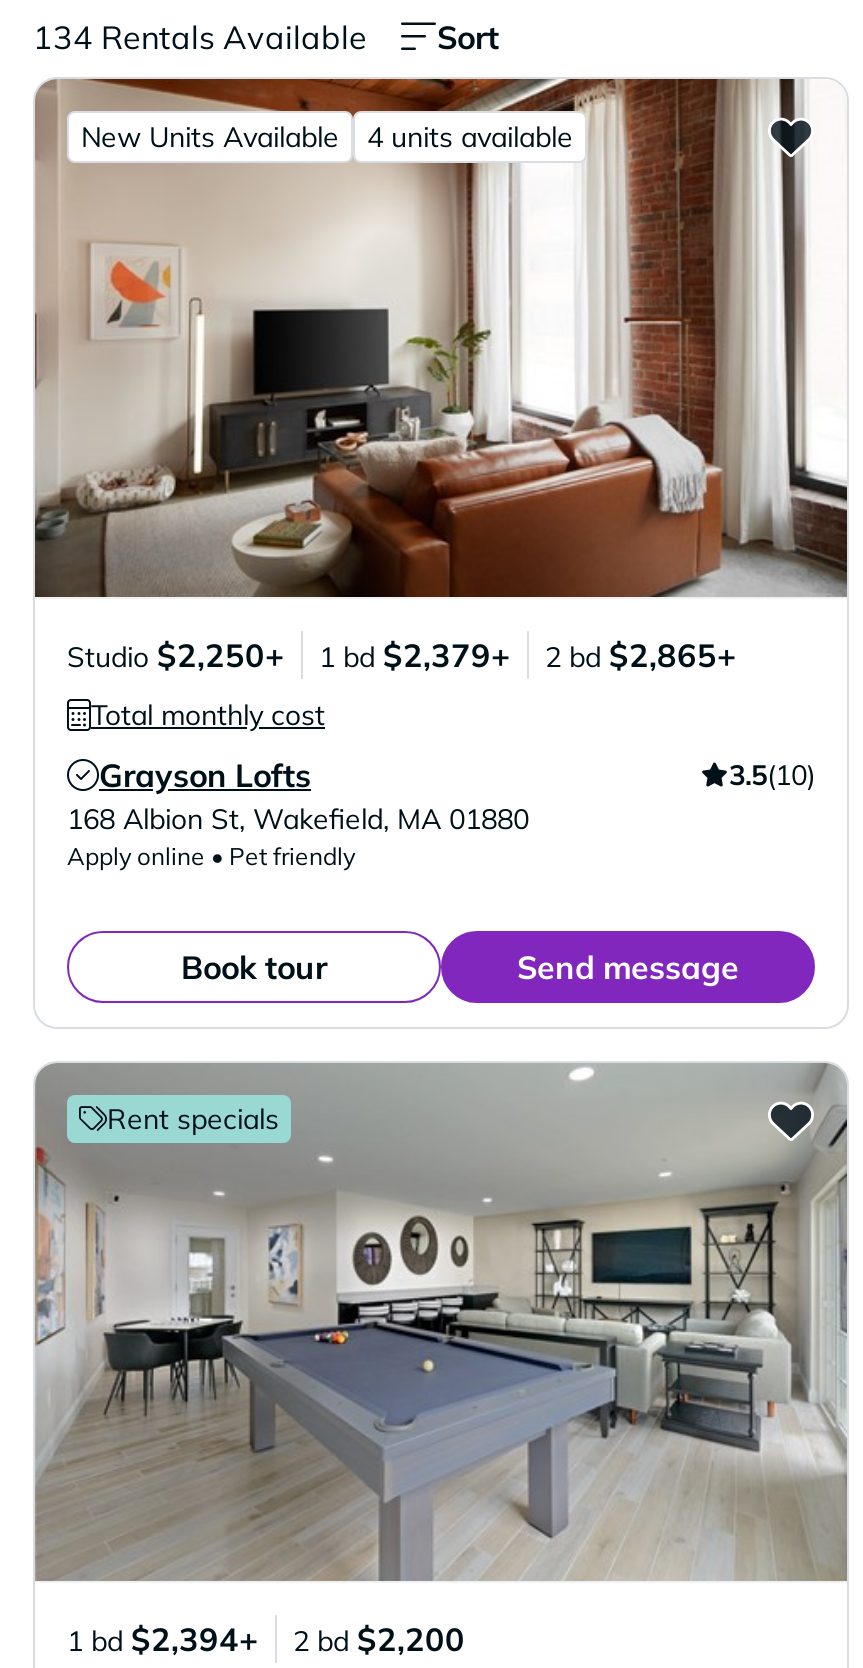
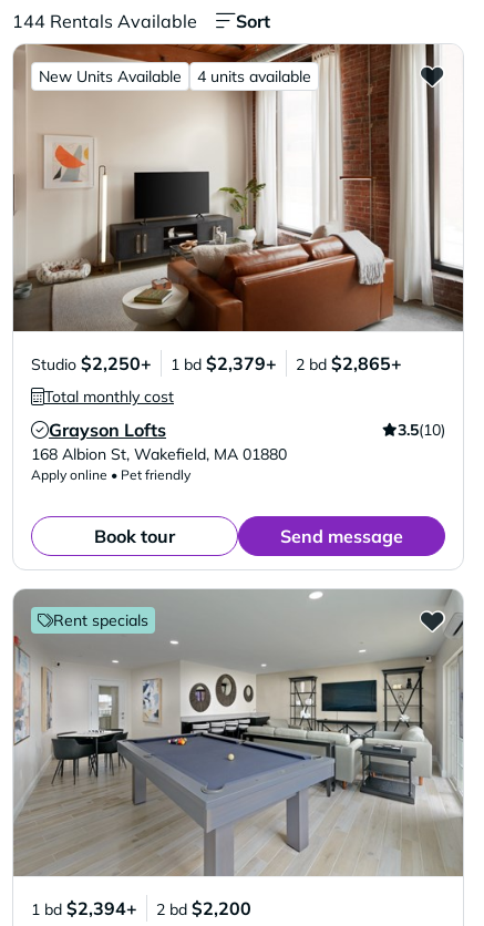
[33,17,367,57] 134 Rentals Available -> [12,10,197,32] 144 Rentals Available

